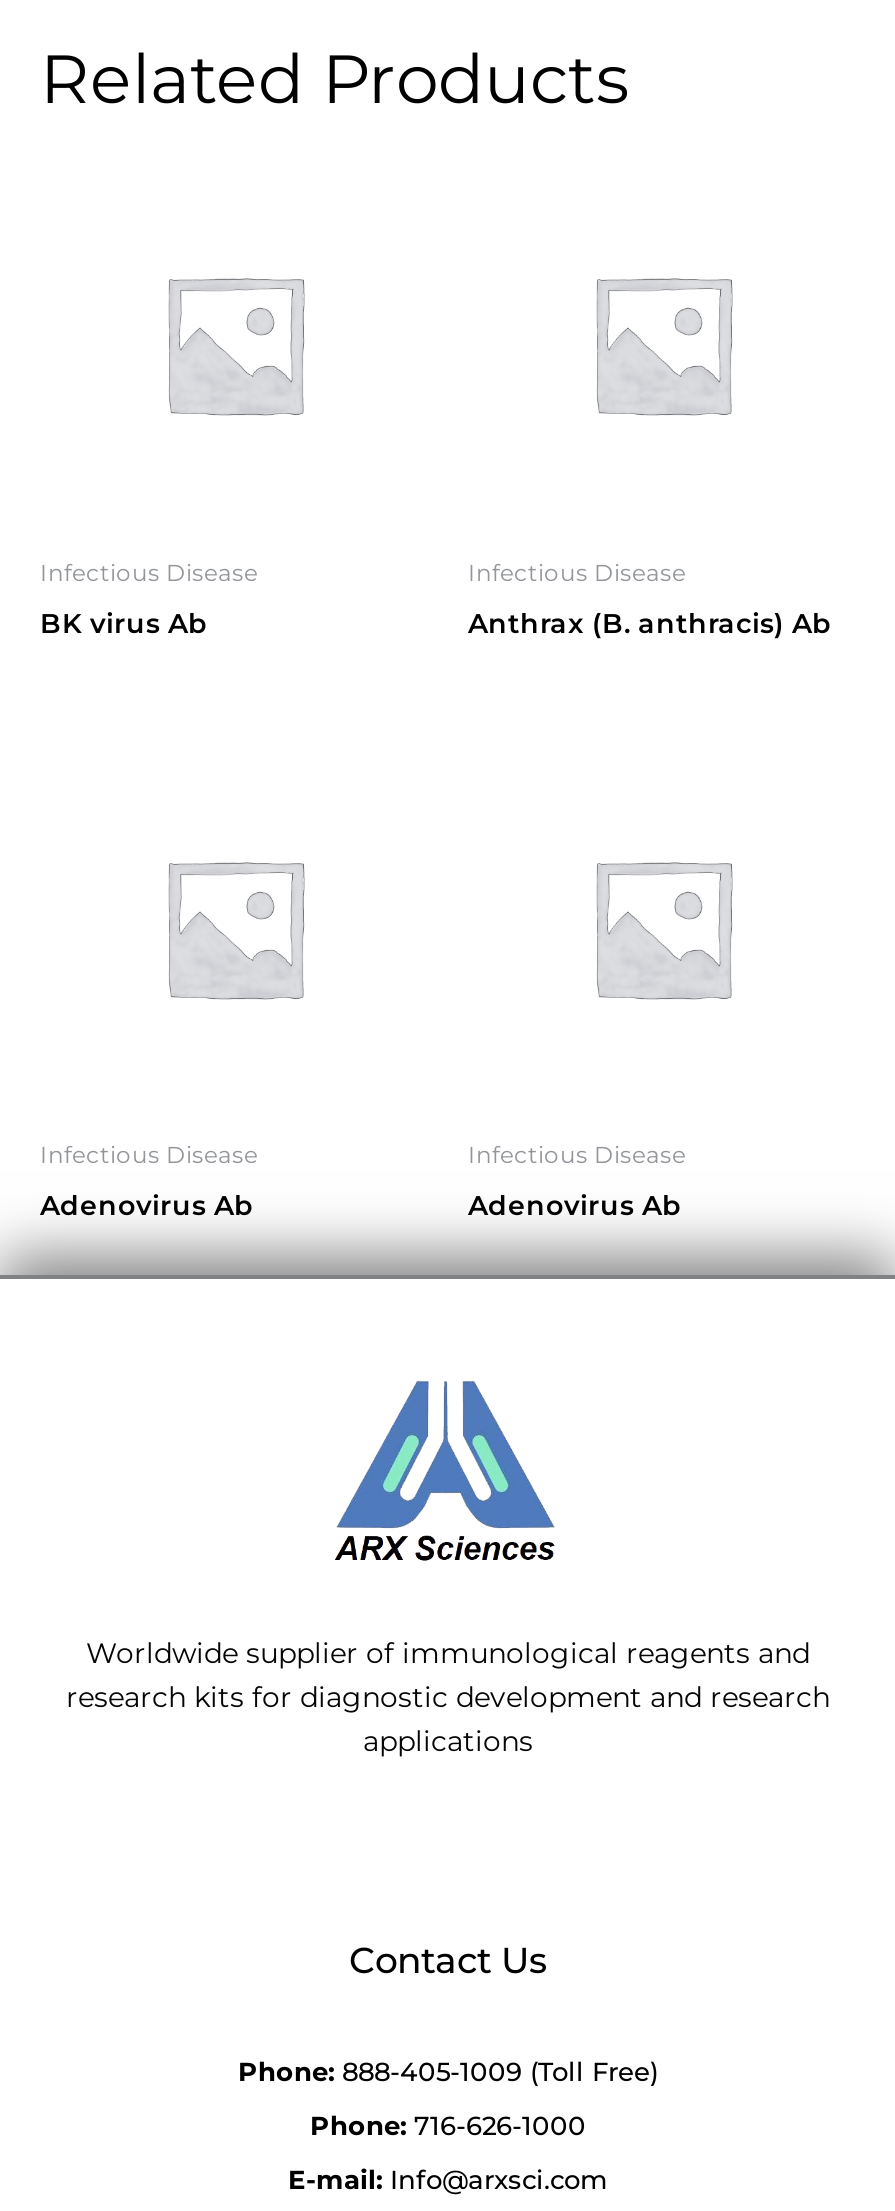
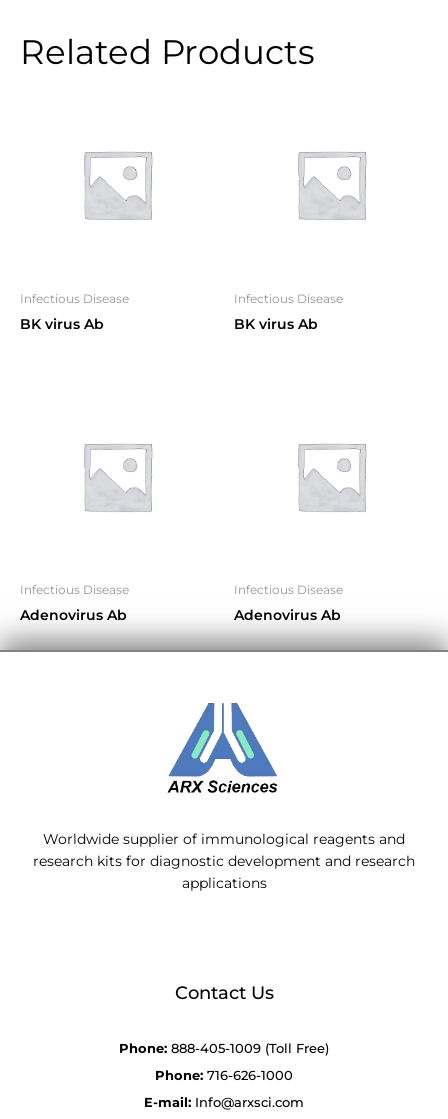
[468,606,832,638] Anthrax (B. anthracis) Ab -> [234,315,318,331] BK virus Ab

